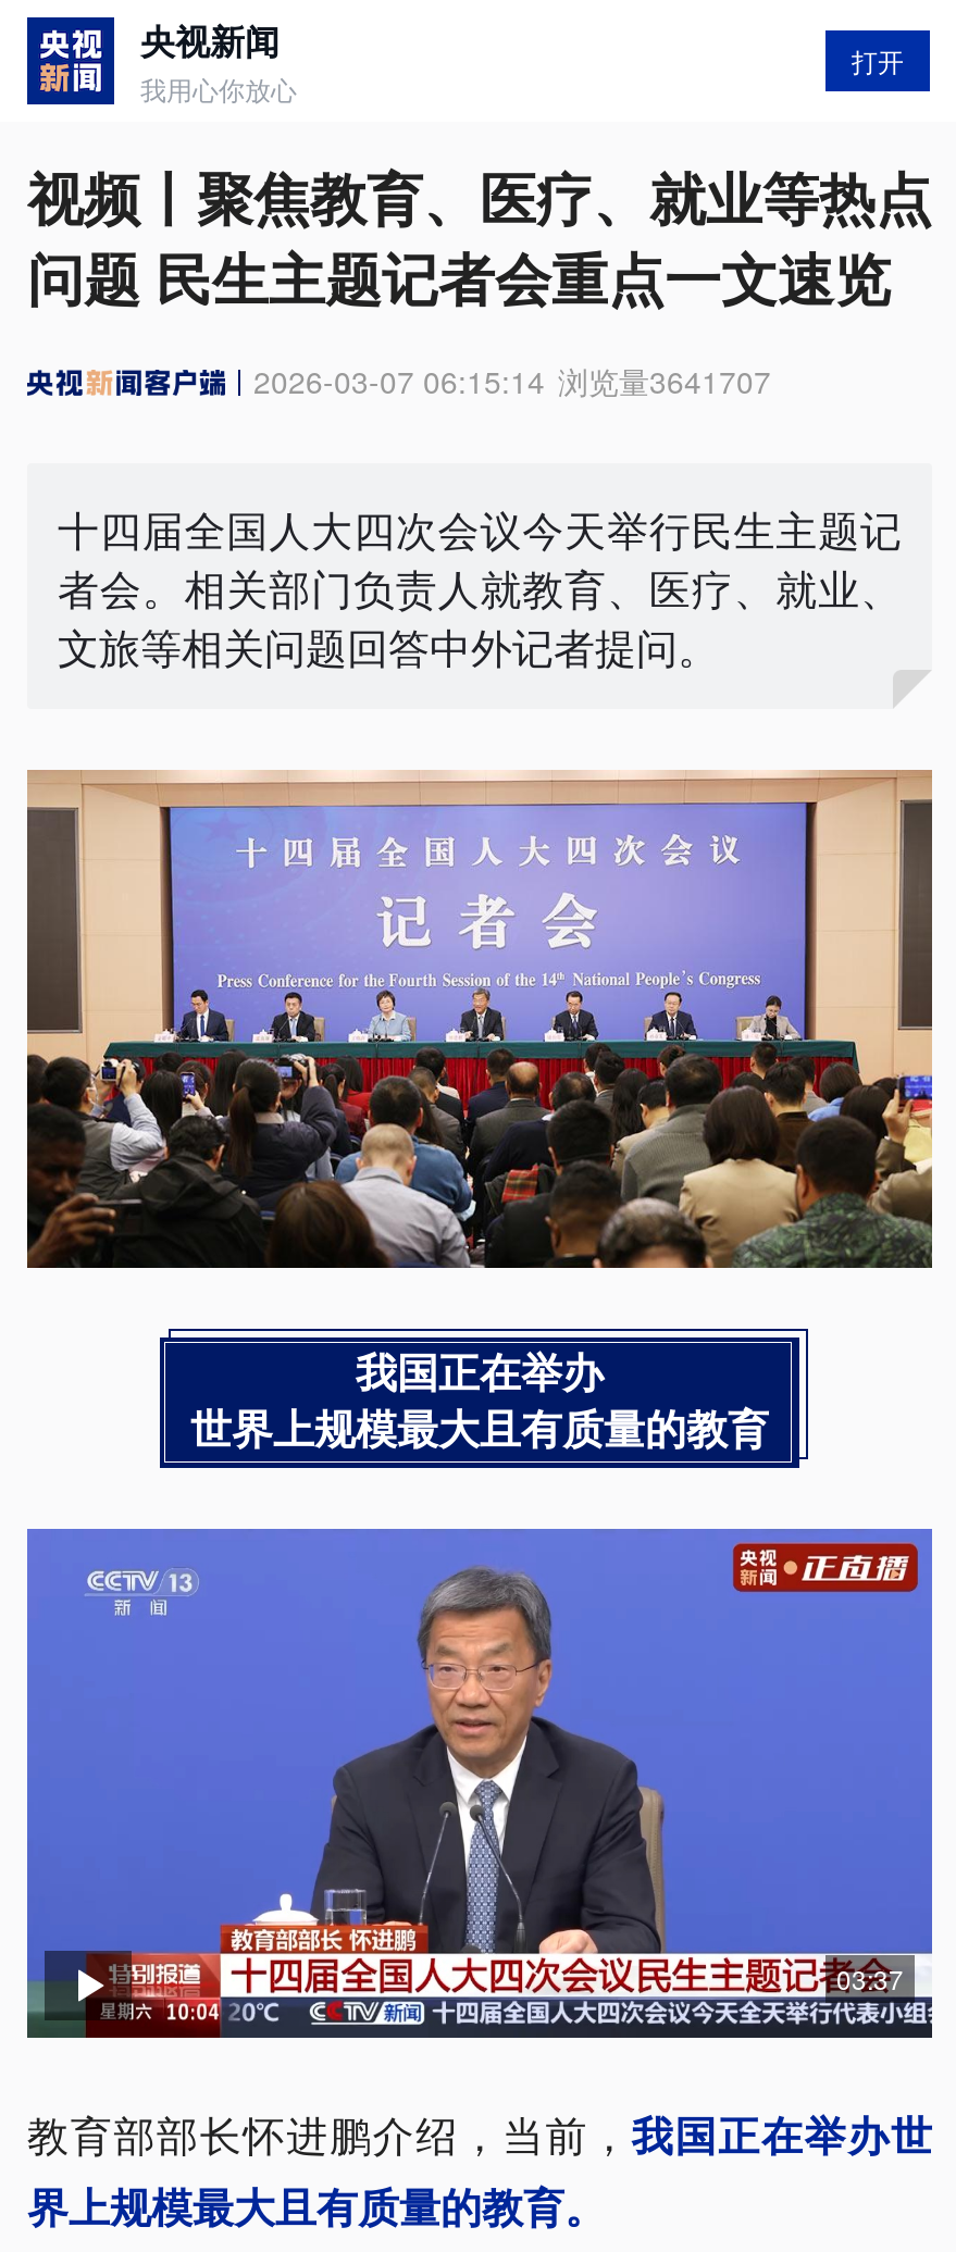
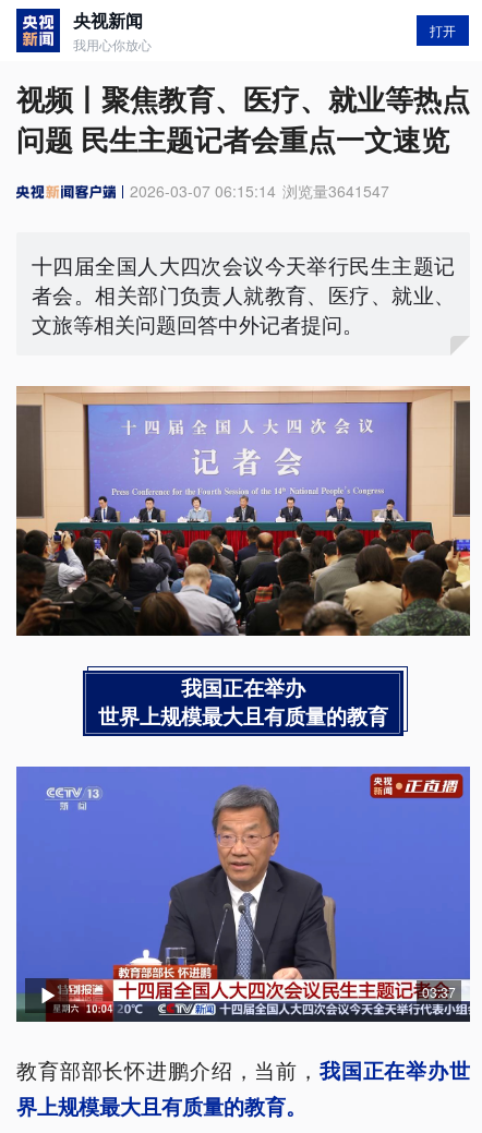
[253,359,771,402] 2026-03-07 06:15:14 浏览量3641707 -> [130,180,389,202] 2026-03-07 06:15:14 浏览量3641547

